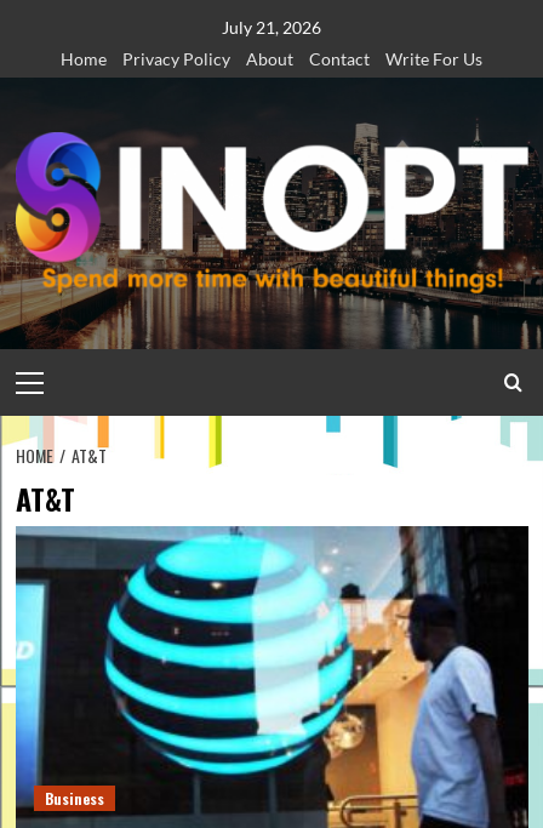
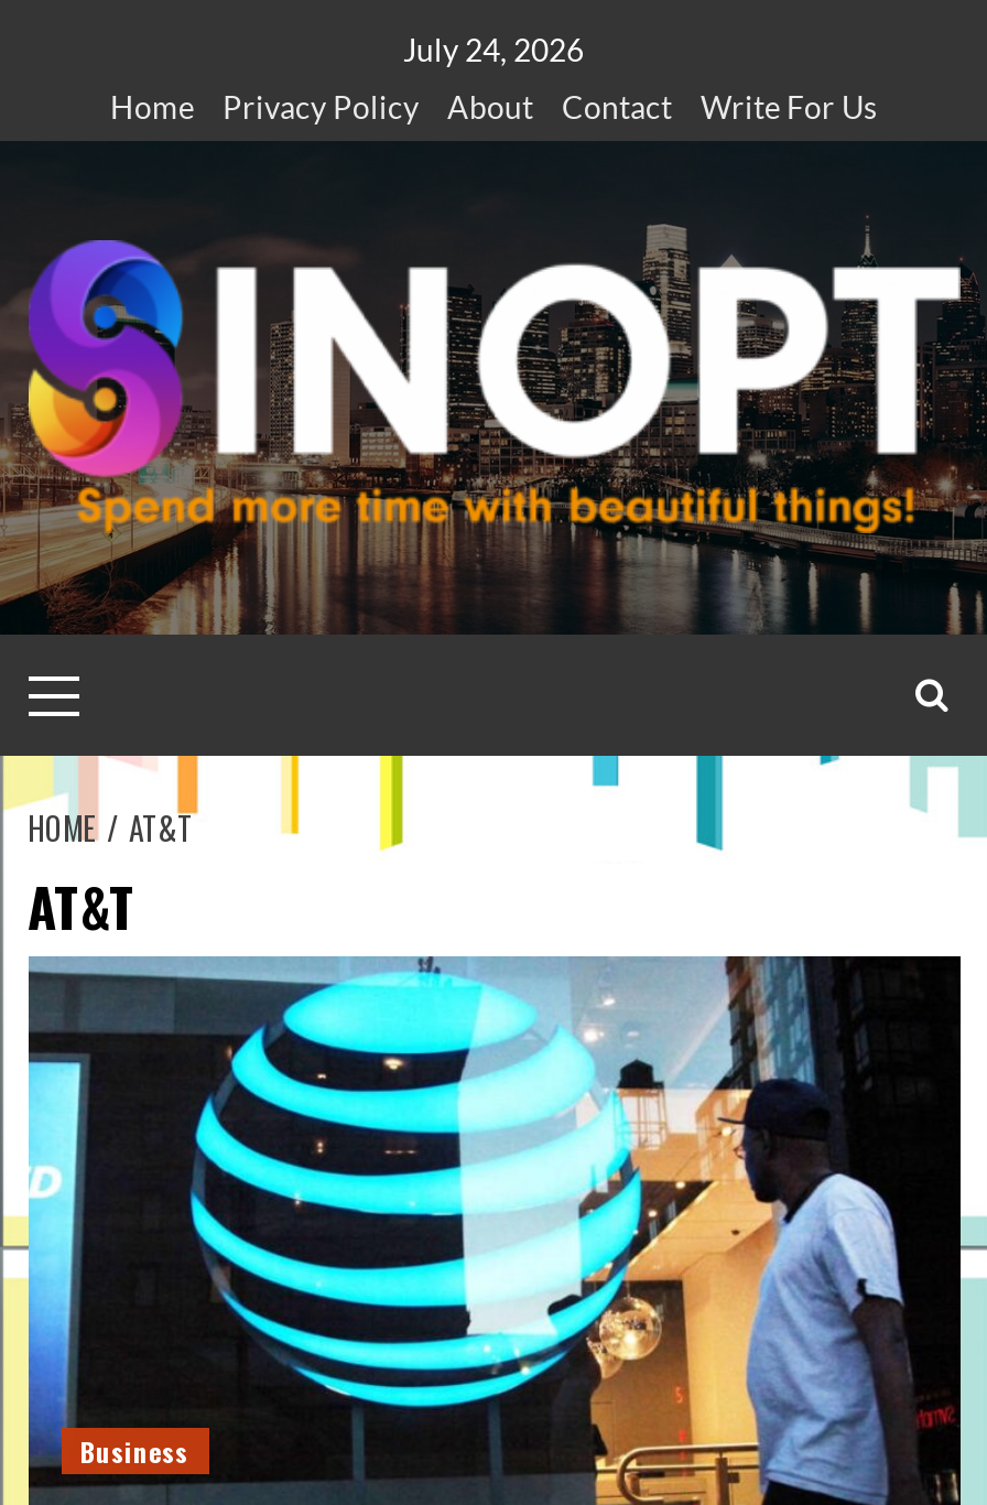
[222,17,321,38] July 21, 2026 -> [403,31,584,68] July 24, 2026

